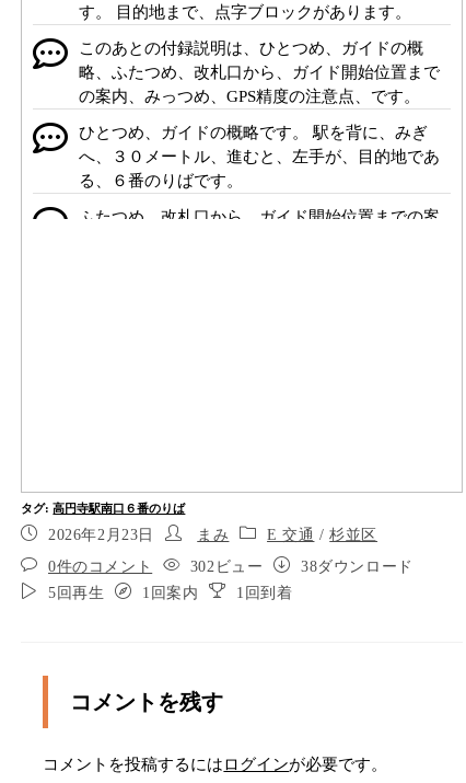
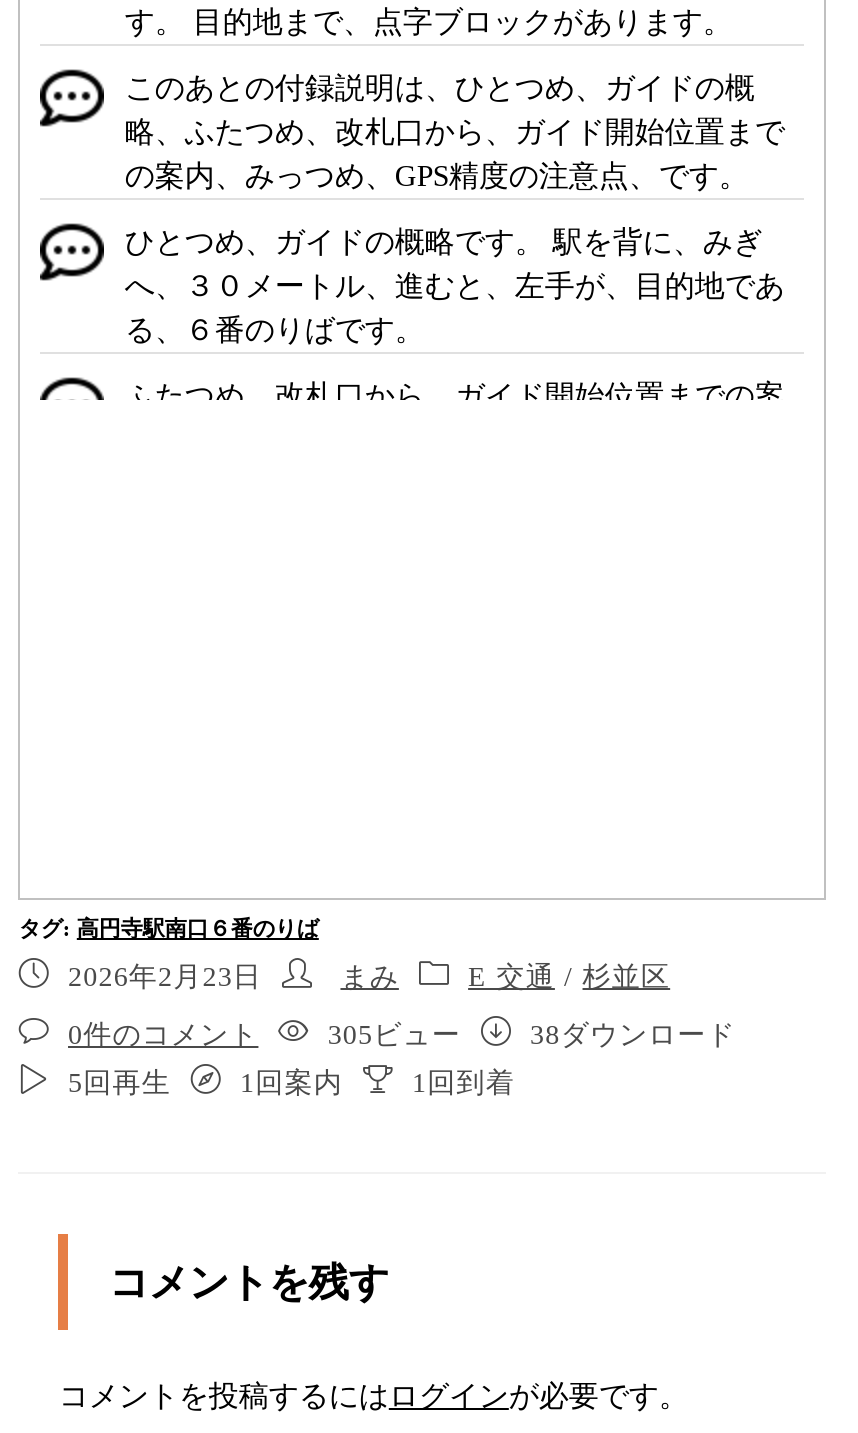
[190,559,263,575] 302ビュー -> [328,1020,461,1050] 305ビュー

